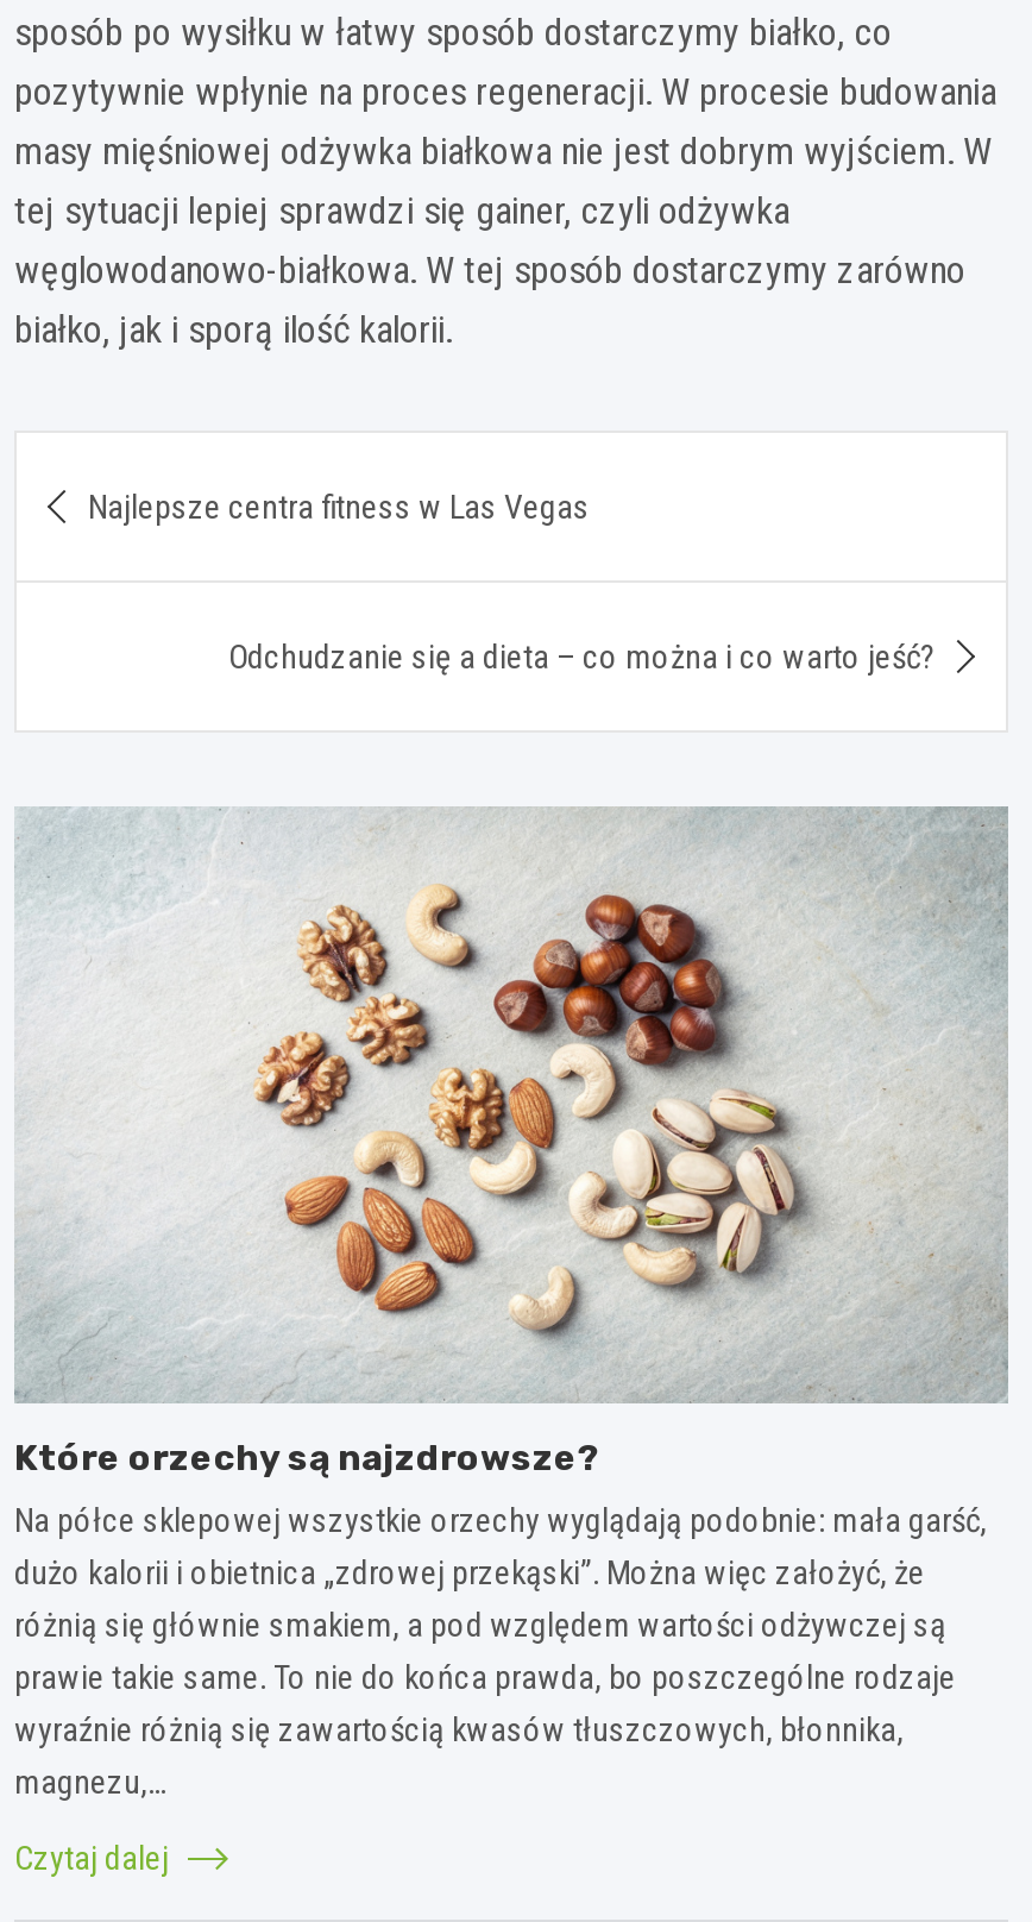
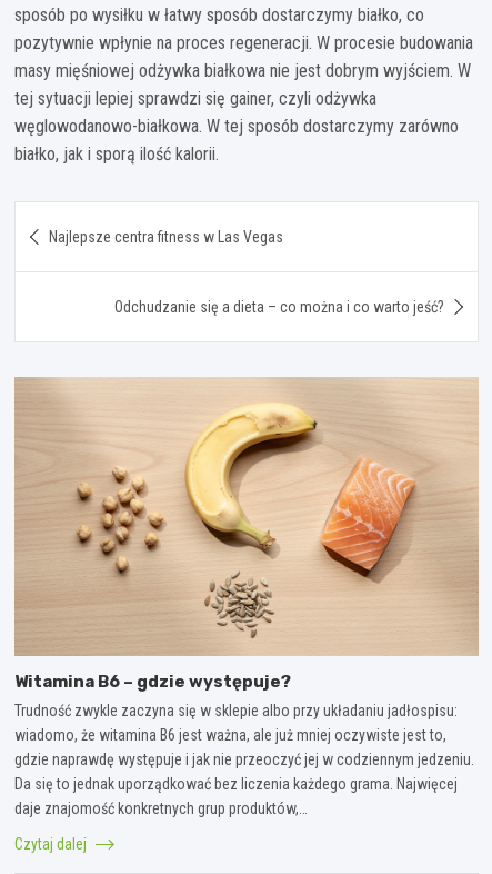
[14,806,1008,1479] [image] | Które orzechy są najzdrowsze? -> [14,377,479,691] [image] | Witamina B6 – gdzie występuje?
[14,1500,987,1800] Na półce sklepowej wszystkie orzechy wyglądają podobnie: mała garść, | dużo kalorii i obietnica „zdrowej przekąski”. Można więc założyć, że | różnią się głównie smakiem, a pod względem wartości odżywczej są | prawie takie same. To nie do końca prawda, bo poszczególne rodzaje | wyraźnie różnią się zawartością kwasów tłuszczowych, błonnika, | magnezu,… -> [14,701,474,817] Trudność zwykle zaczyna się w sklepie albo przy układaniu jadłospisu: | wiadomo, że witamina B6 jest ważna, ale już mniej oczywiste jest to, | gdzie naprawdę występuje i jak nie przeoczyć jej w codziennym jedzeniu. | Da się to jednak uporządkować bez liczenia każdego grama. Najwięcej | daje znajomość konkretnych grup produktów,…

